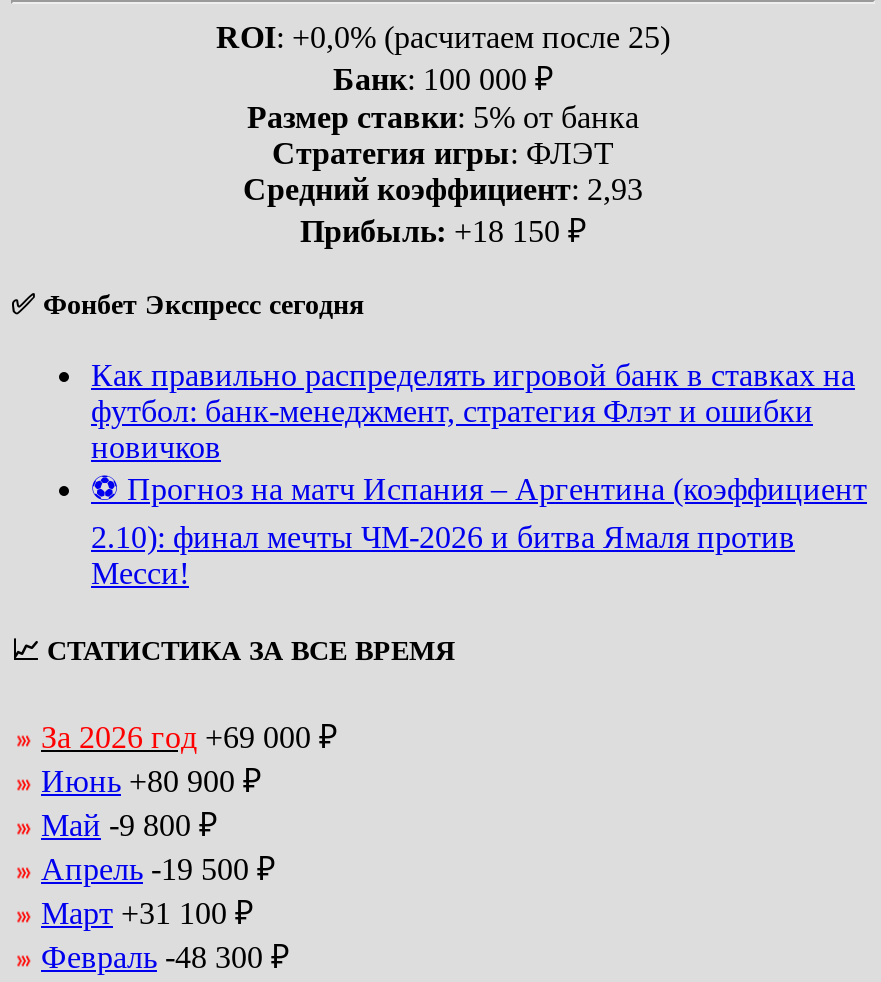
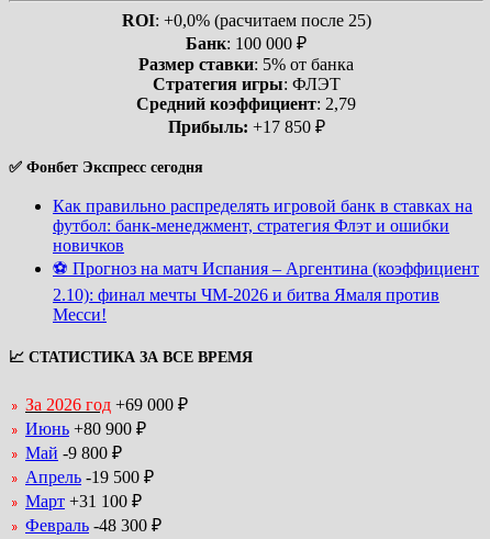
[243,172,643,206] Средний коэффициент: 2,93 -> [136,94,356,113] Средний коэффициент: 2,79
[300,214,586,248] Прибыль: +18 150 ₽ -> [168,117,325,136] Прибыль: +17 850 ₽

